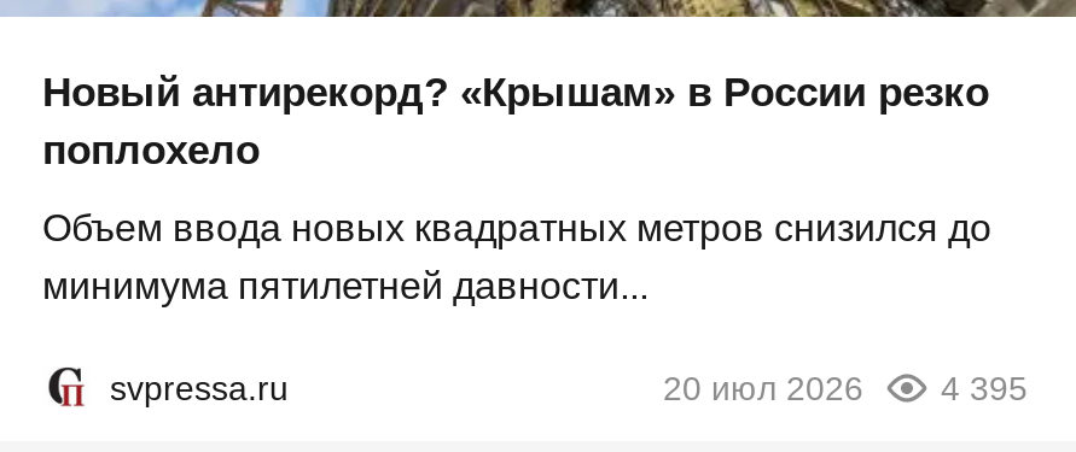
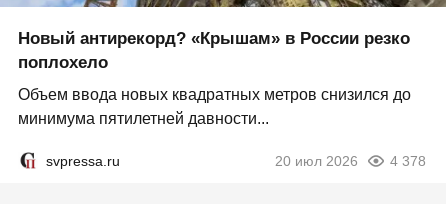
[663,368,1028,407] 20 июл 2026 4 395 -> [275,153,426,169] 20 июл 2026 4 378

